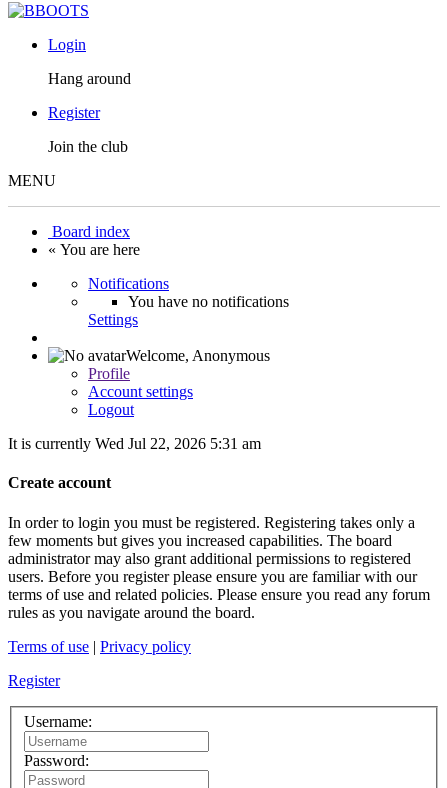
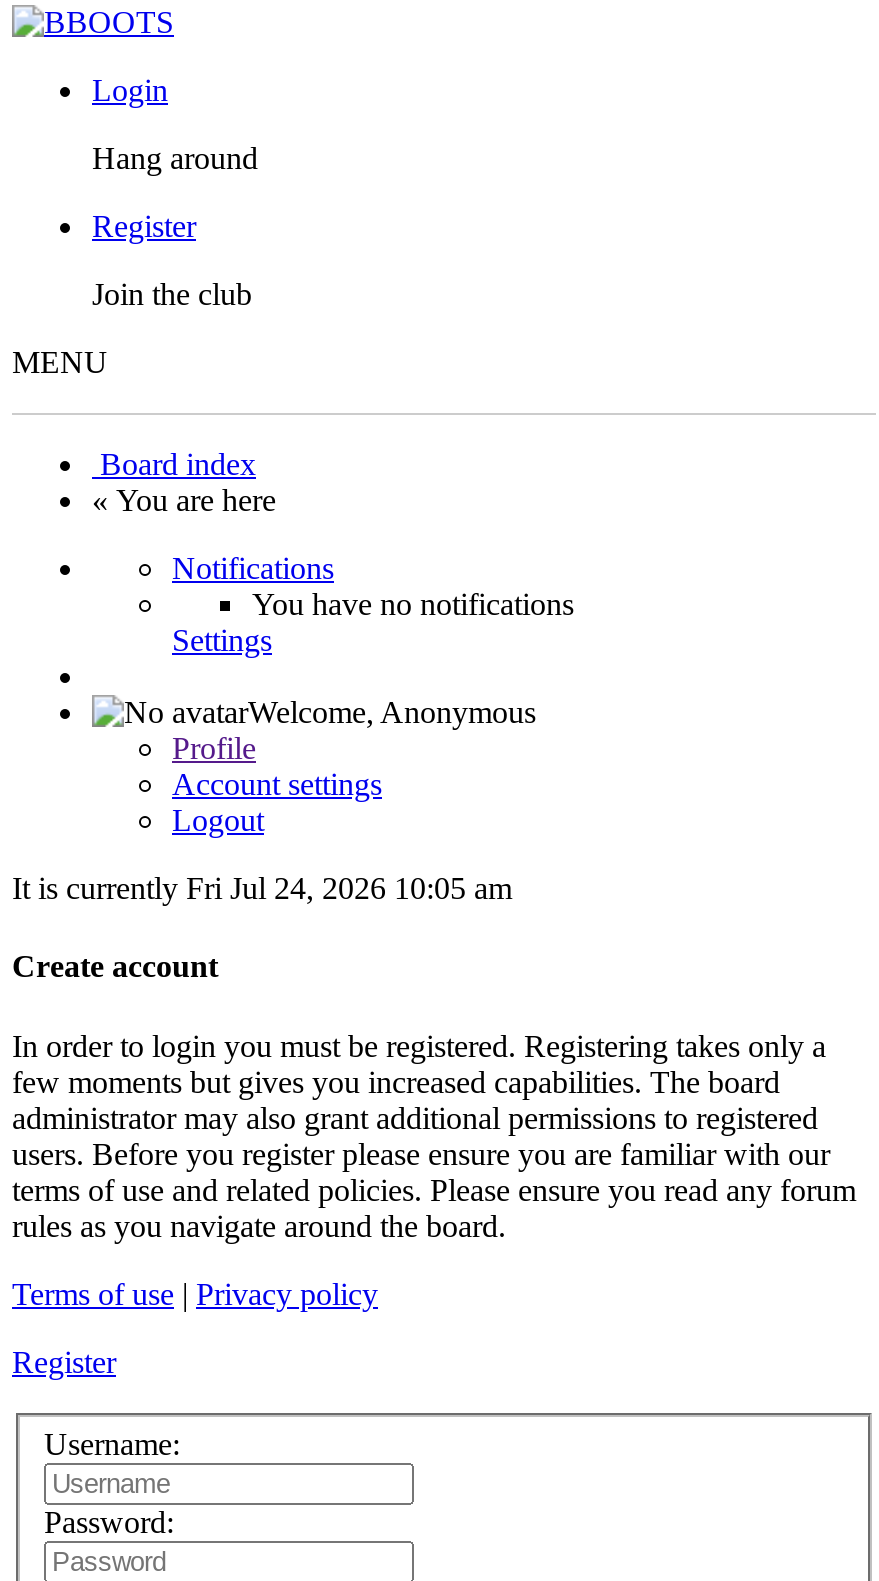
[8,435,261,452] It is currently Wed Jul 22, 2026 5:31 am -> [12,871,512,905] It is currently Fri Jul 24, 2026 10:05 am

